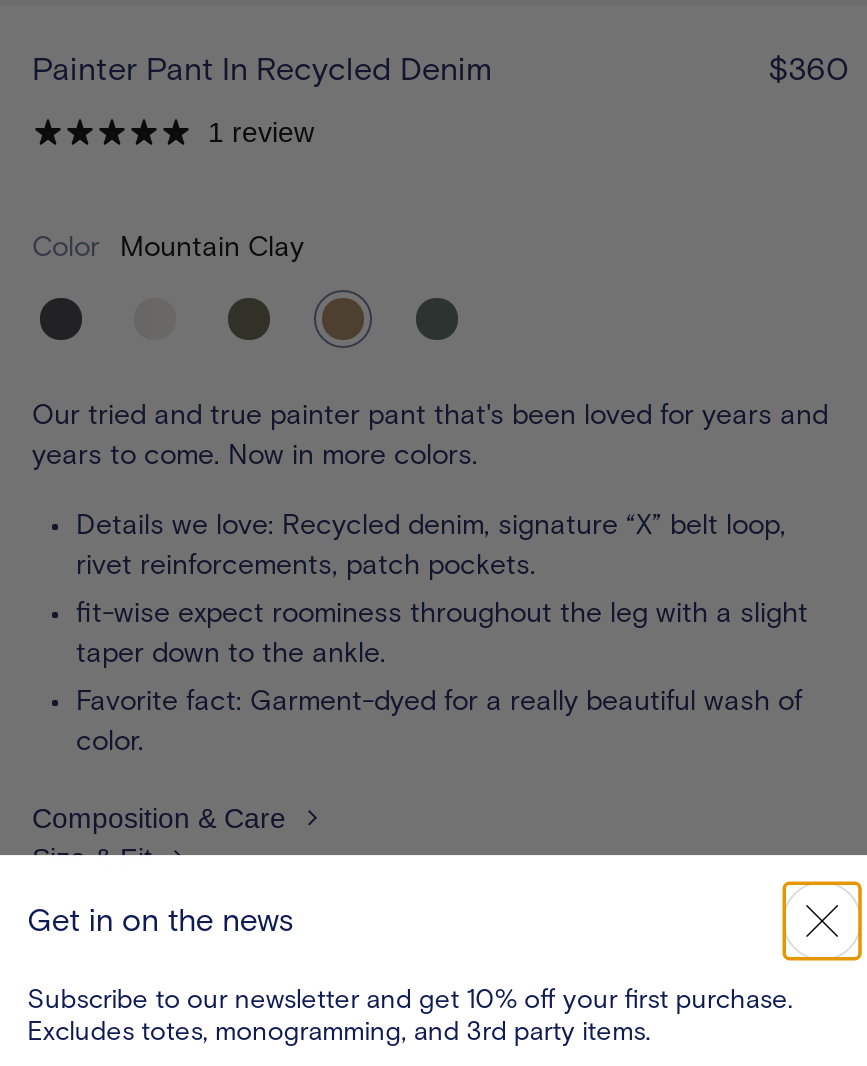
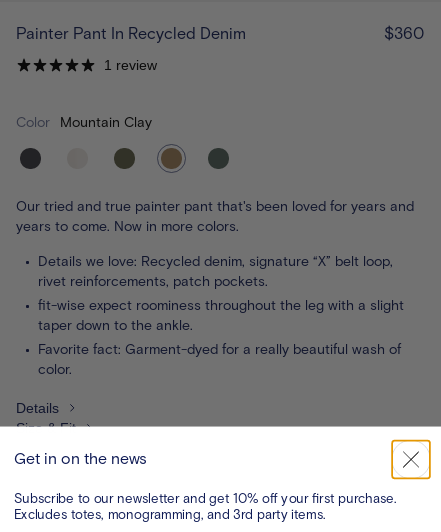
[32,803,286,835] Composition & Care -> [16,400,59,416] Details

